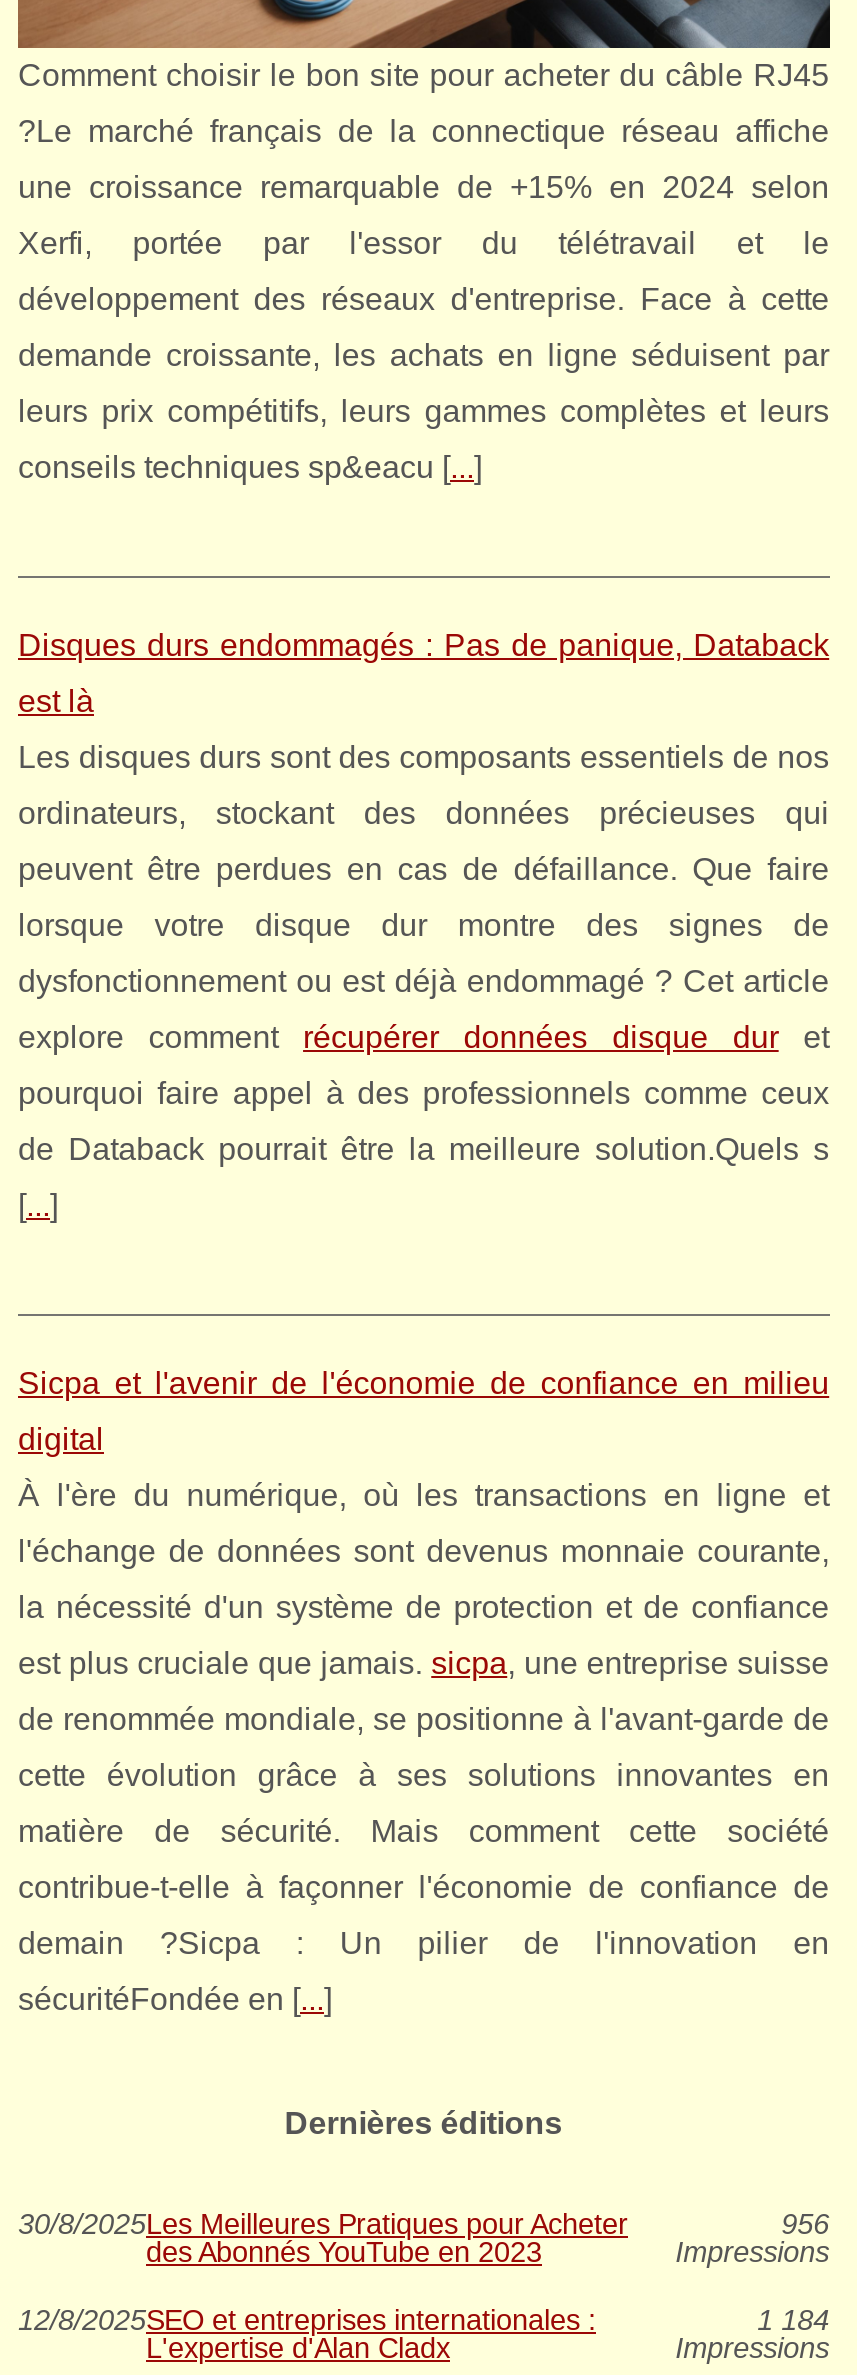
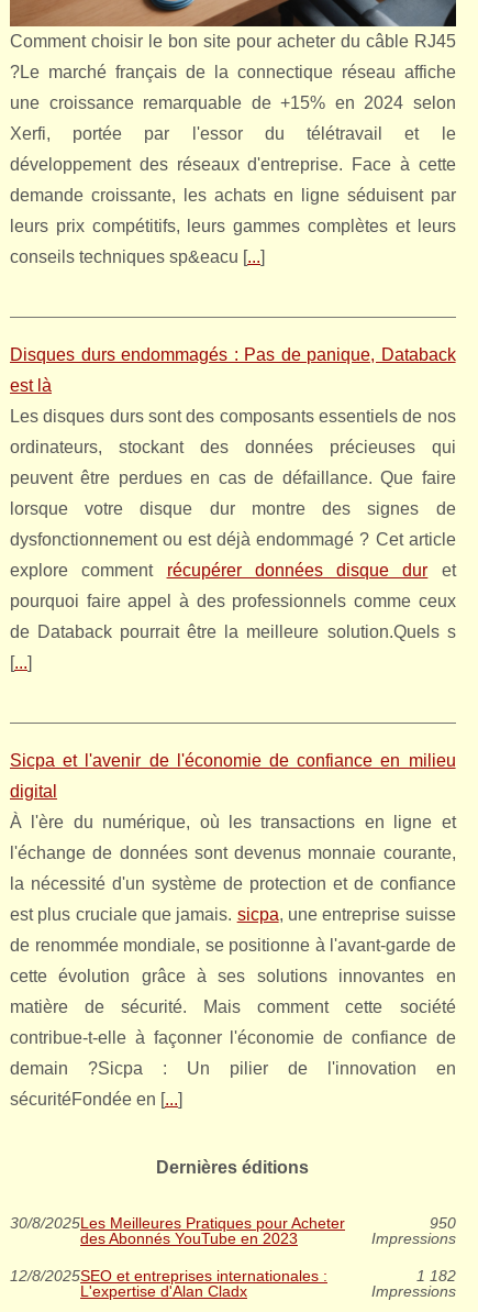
[781,2209,829,2241] 956 -> [429,1215,456,1232] 950
[757,2305,829,2337] 1 184 -> [416,1267,456,1285] 1 182

